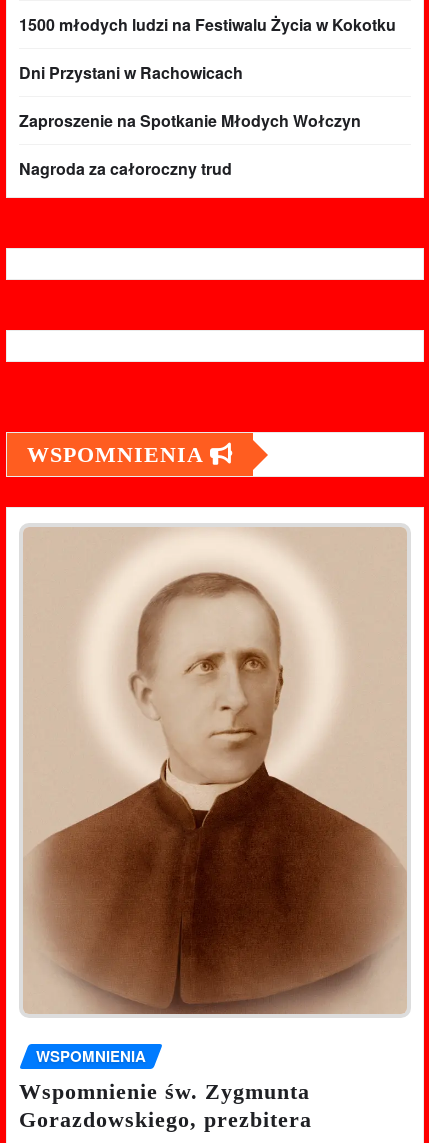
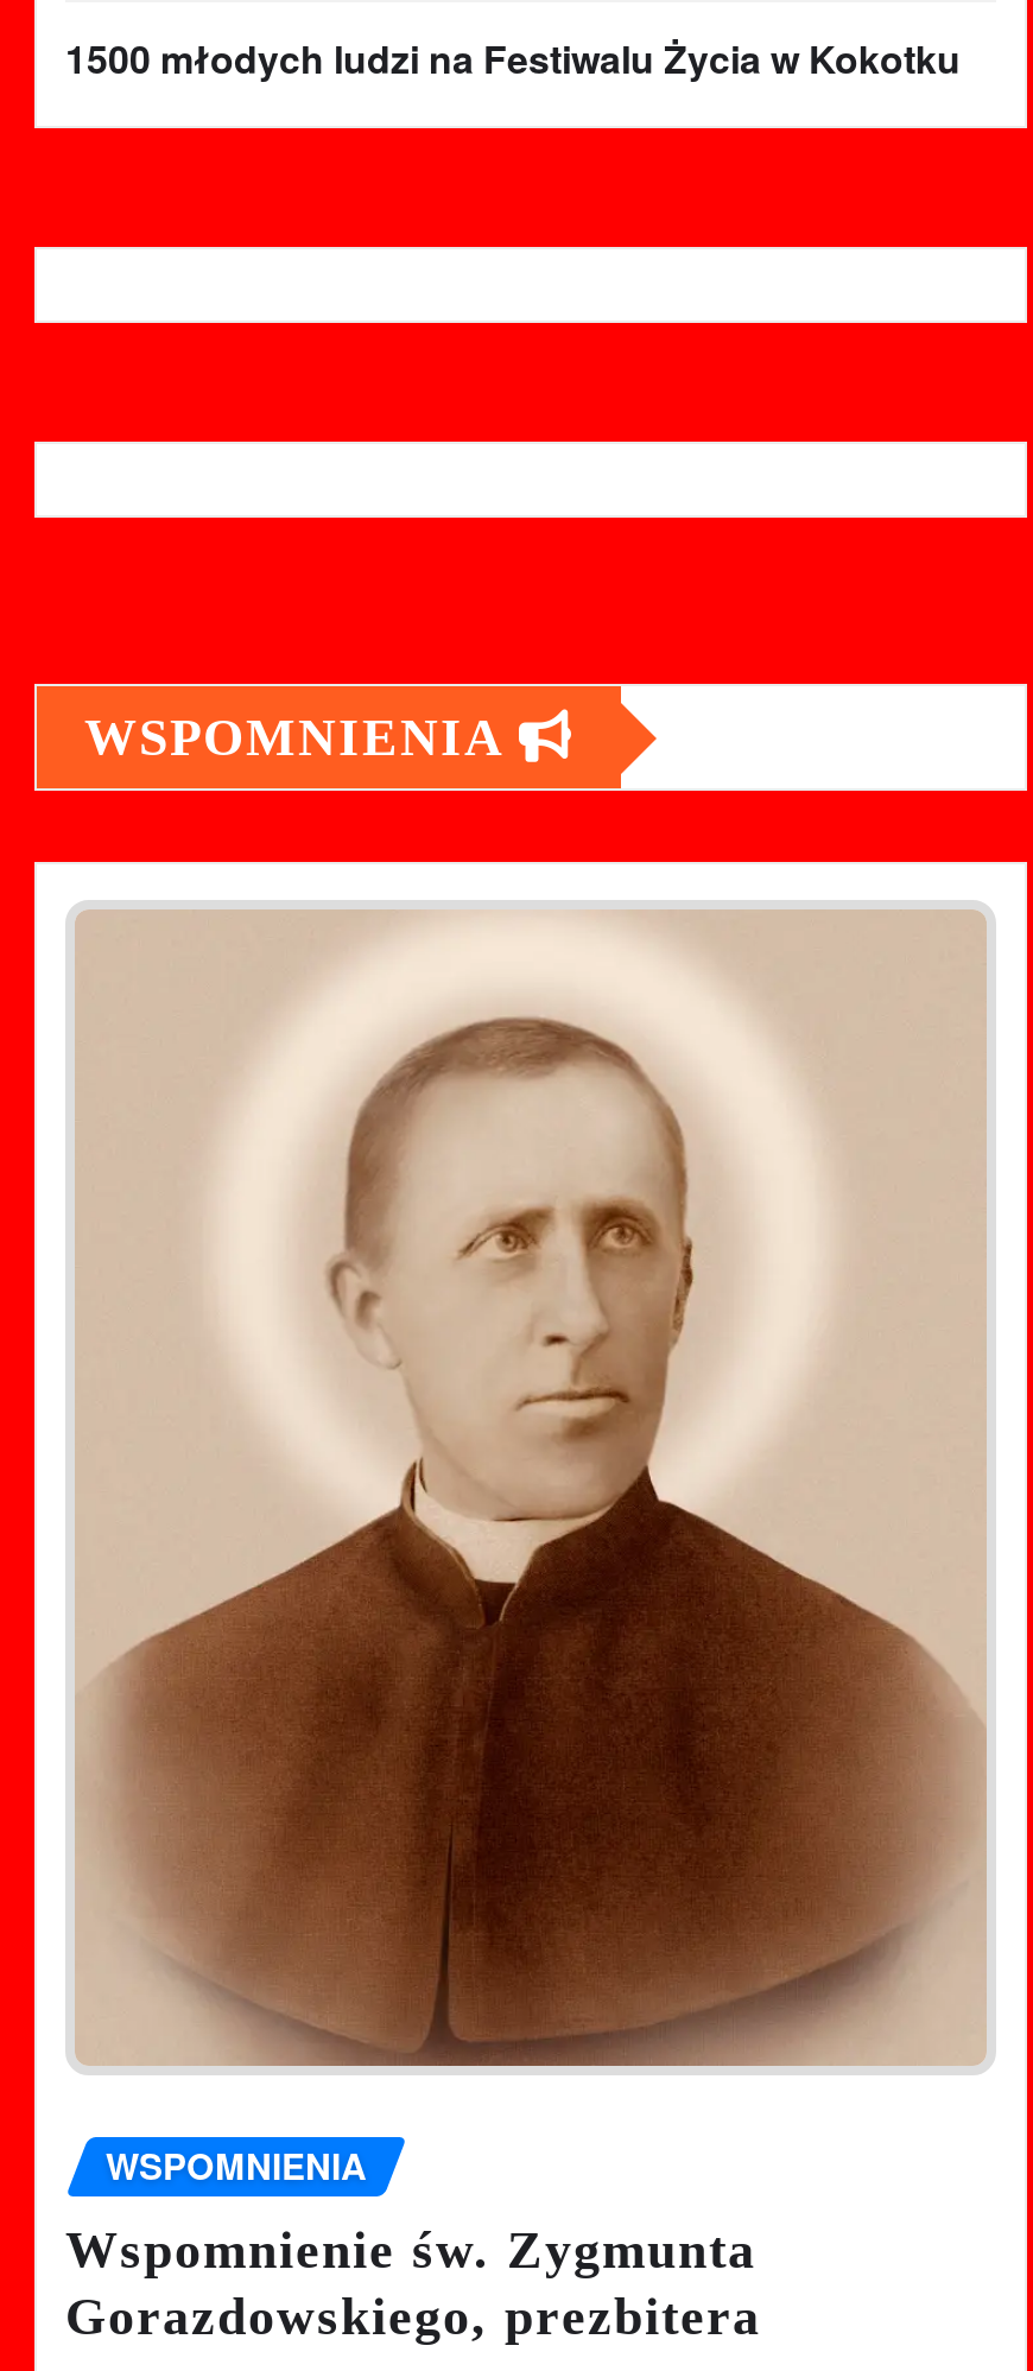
[19,61,361,180] Dni Przystani w Rachowicach | Zaproszenie na Spotkanie Młodych Wołczyn | Nagroda za całoroczny trud -> none

